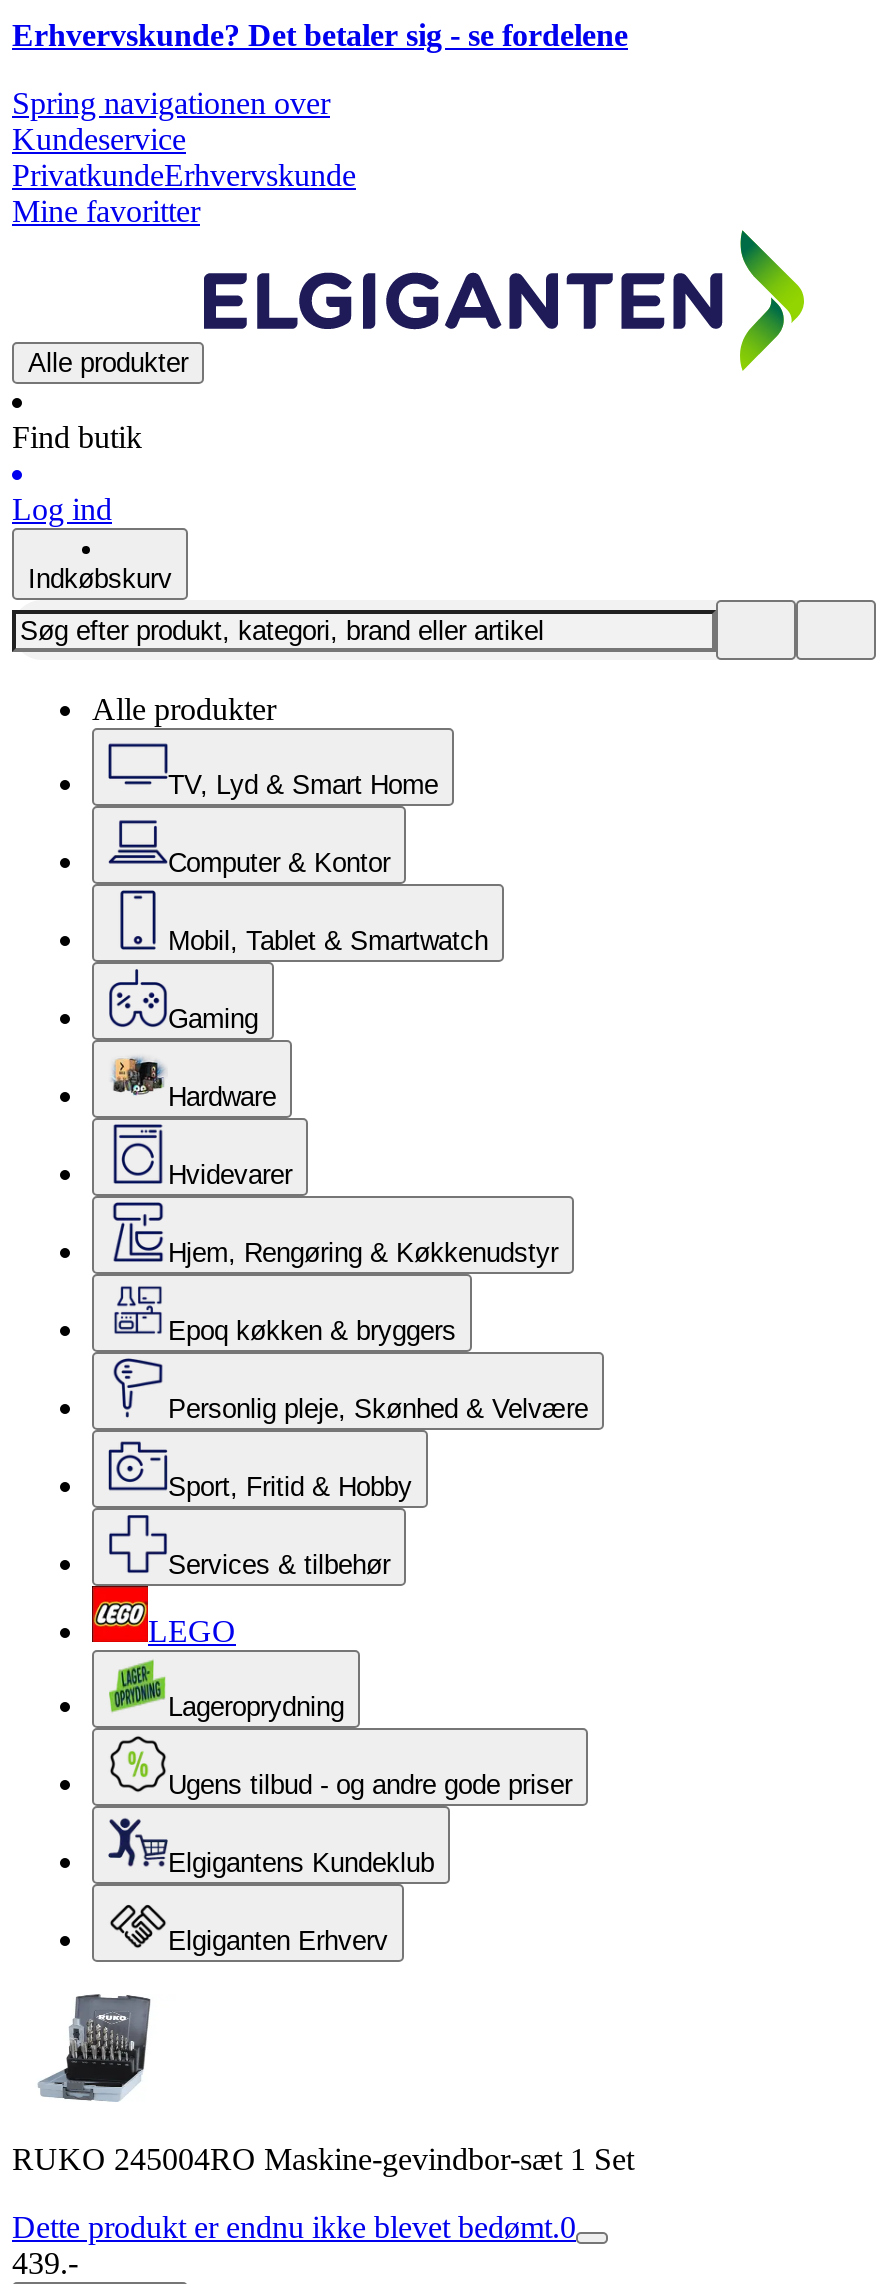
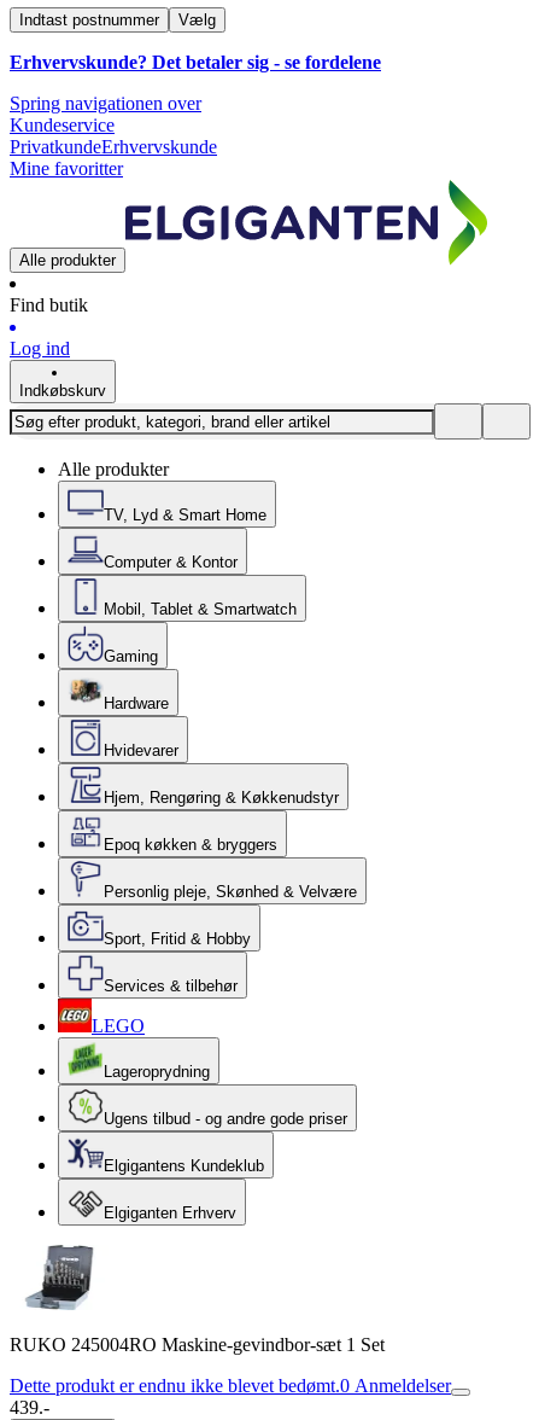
none -> [19,11,216,29] Indtast postnummer | Vælg
[12,2210,576,2244] Dette produkt er endnu ikke blevet bedømt.0 -> [10,1375,451,1396] Dette produkt er endnu ikke blevet bedømt.0 Anmeldelser

